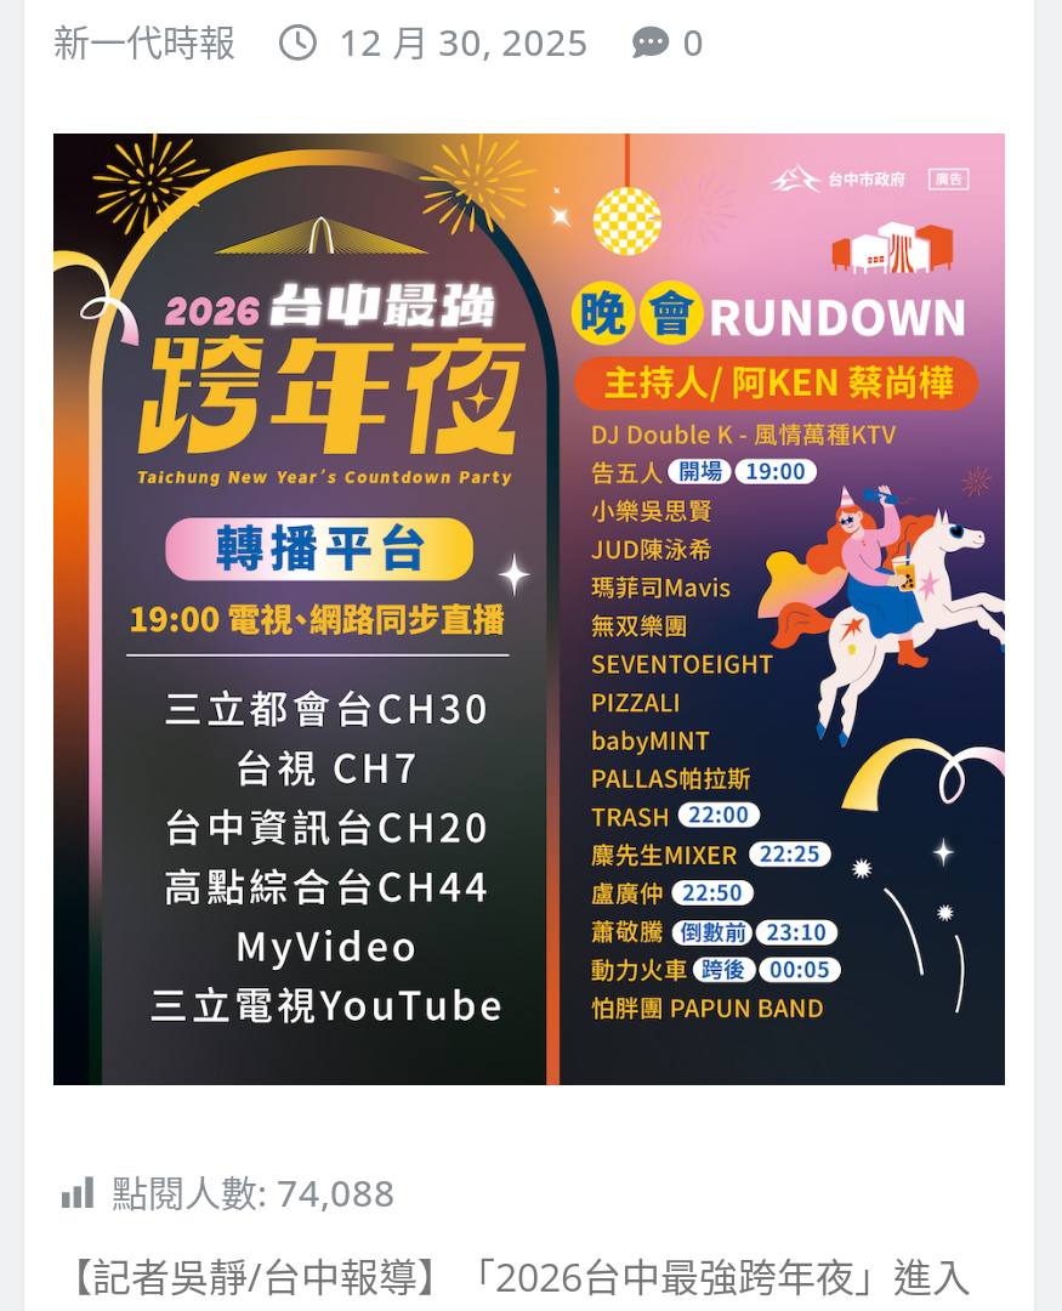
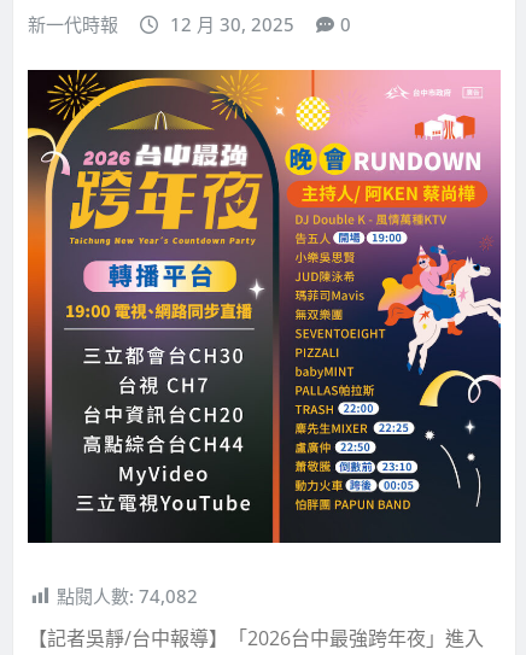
[112,1167,396,1215] 點閱人數: 74,088 -> [57,583,198,607] 點閱人數: 74,082

